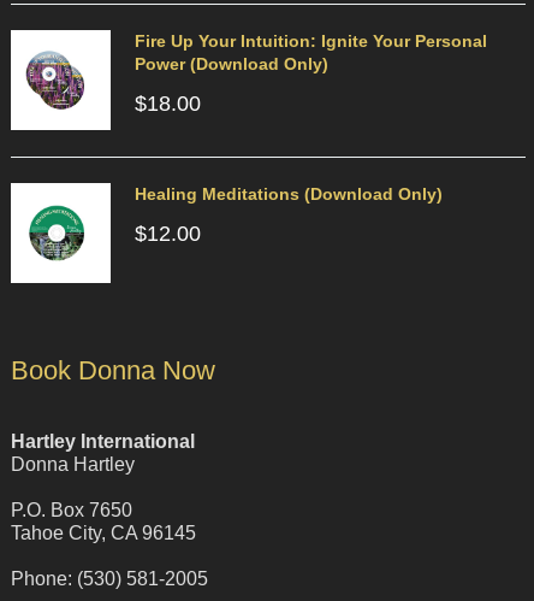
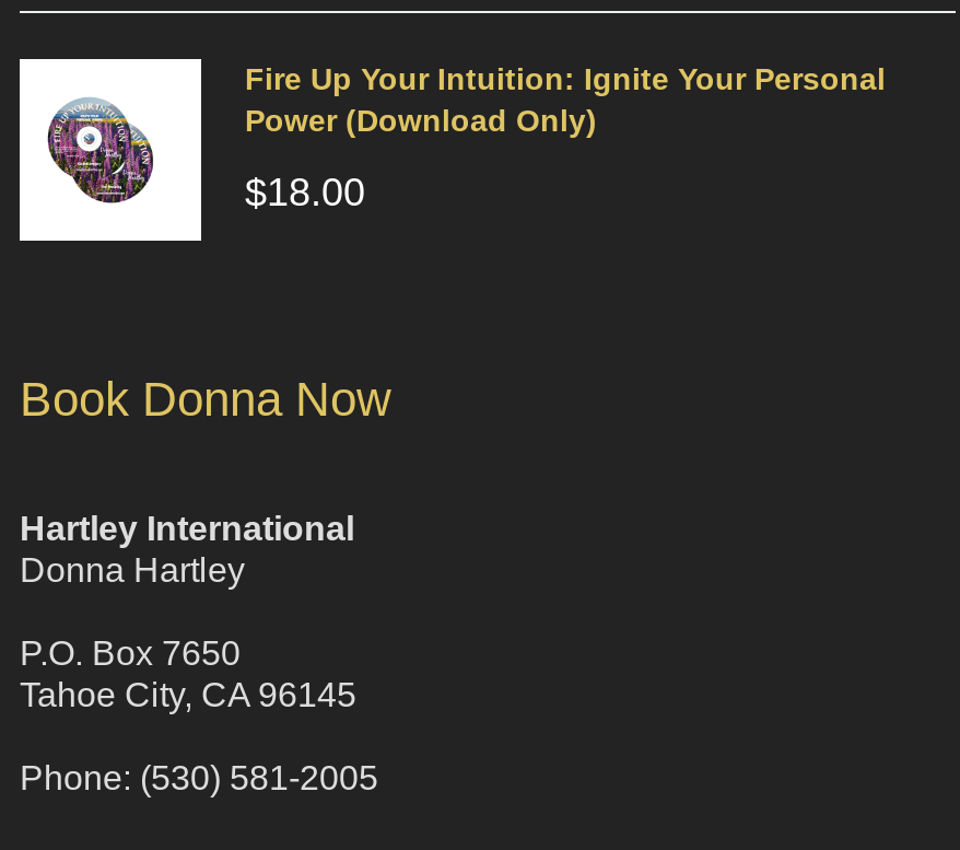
[135,184,443,245] Healing Meditations (Download Only) | $12.00 -> none
[26,205,85,263] [image] -> none

